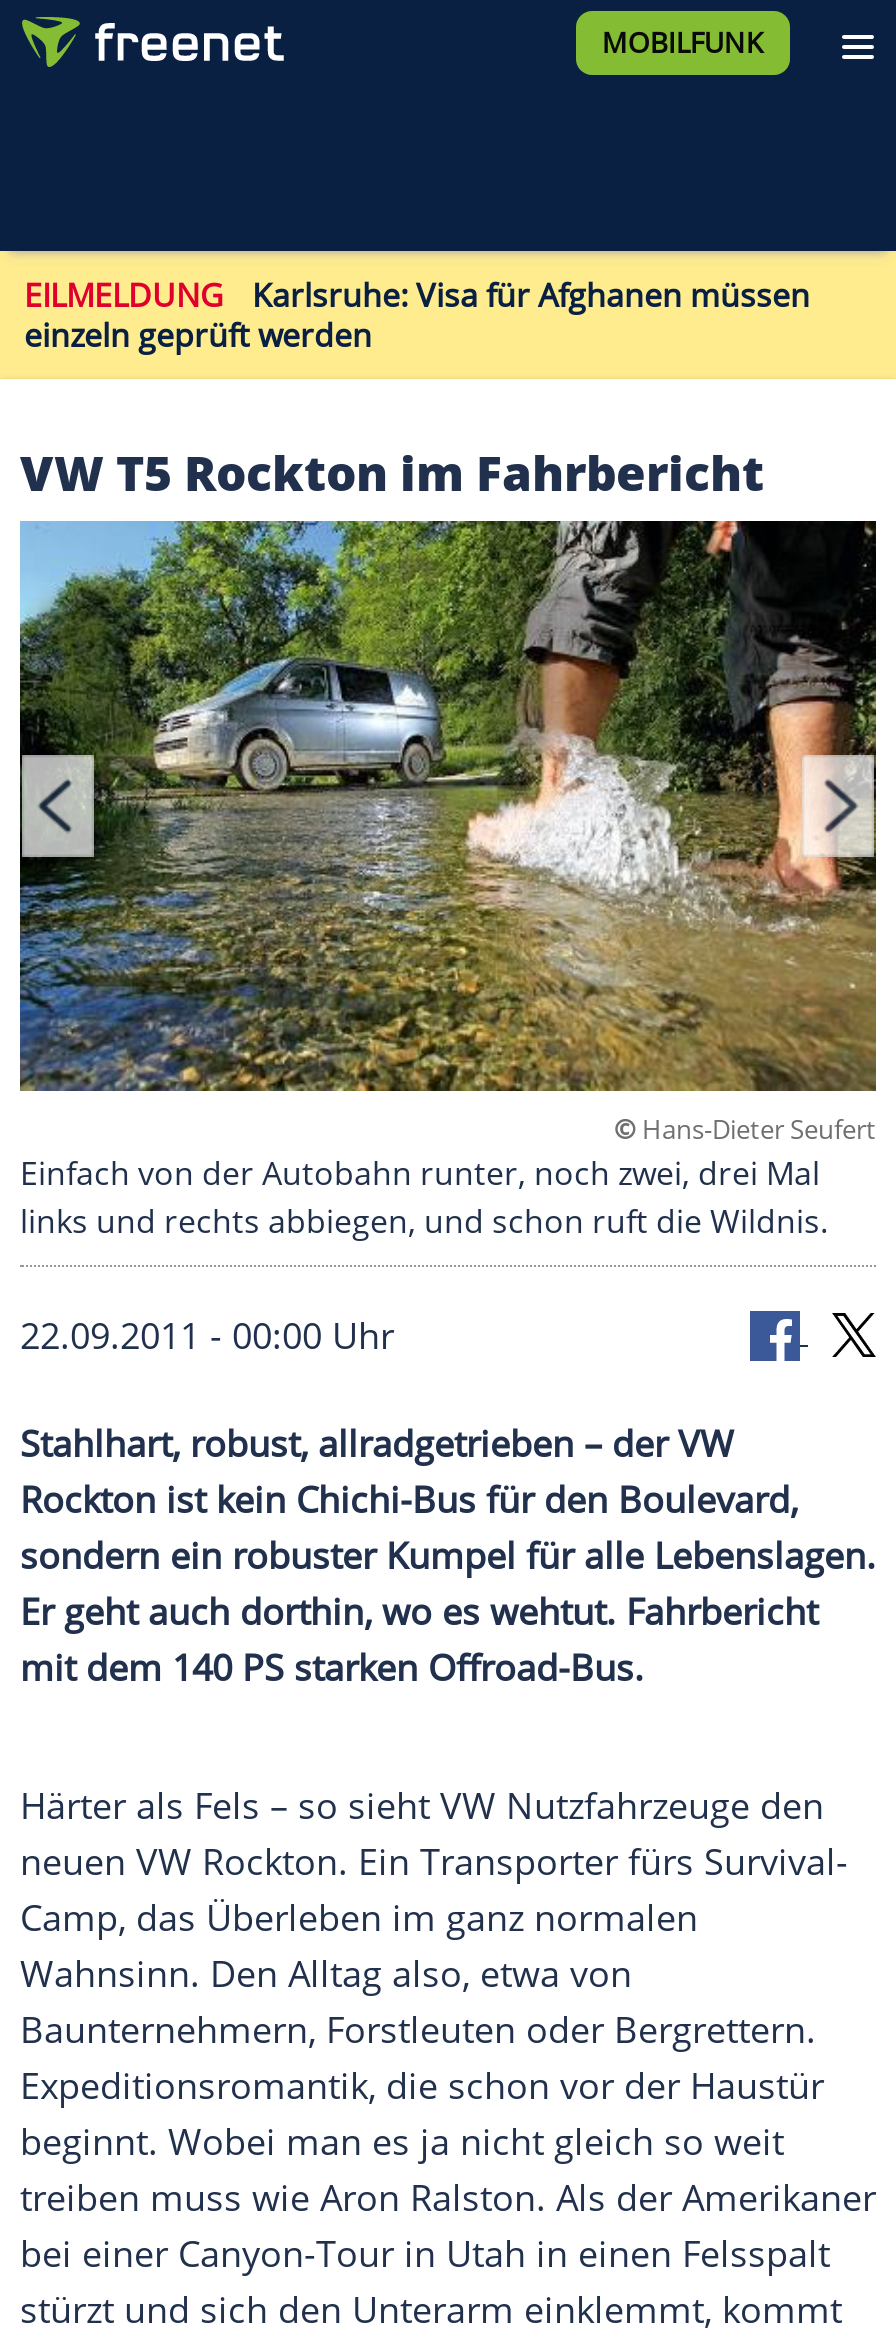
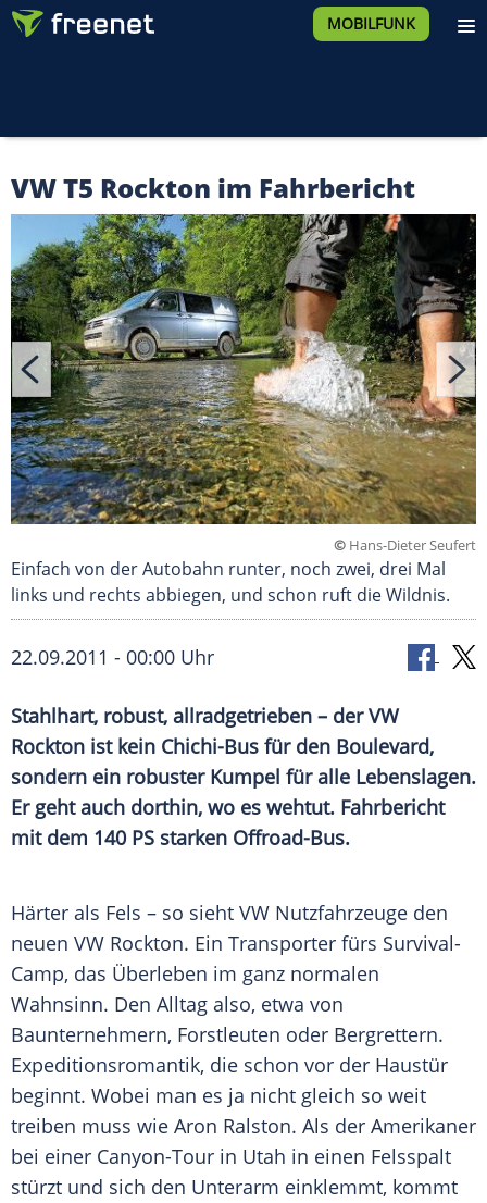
[24,273,810,357] EILMELDUNG Karlsruhe: Visa für Afghanen müssen | einzeln geprüft werden -> none

